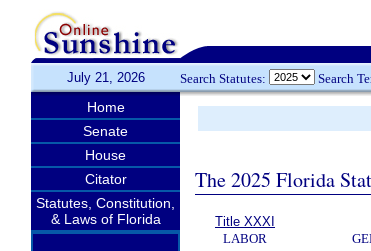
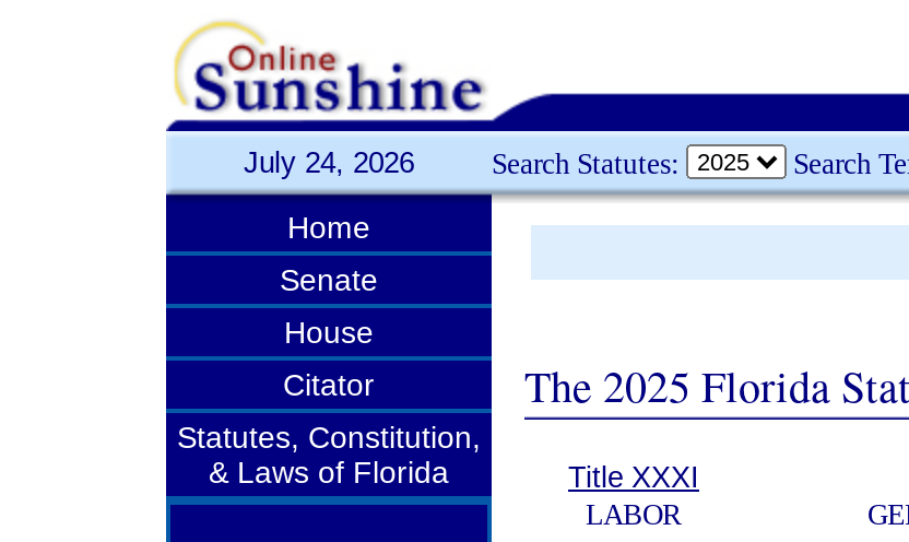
[66,70,144,85] July 21, 2026 -> [244,146,414,179] July 24, 2026

